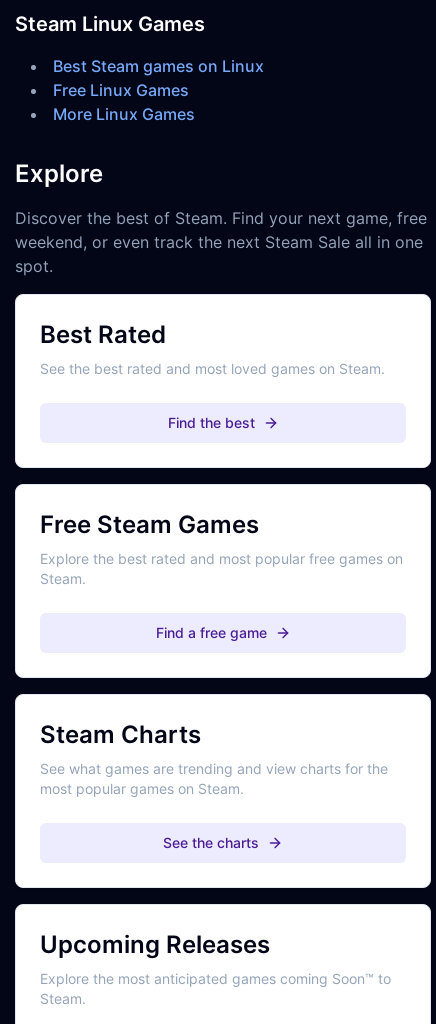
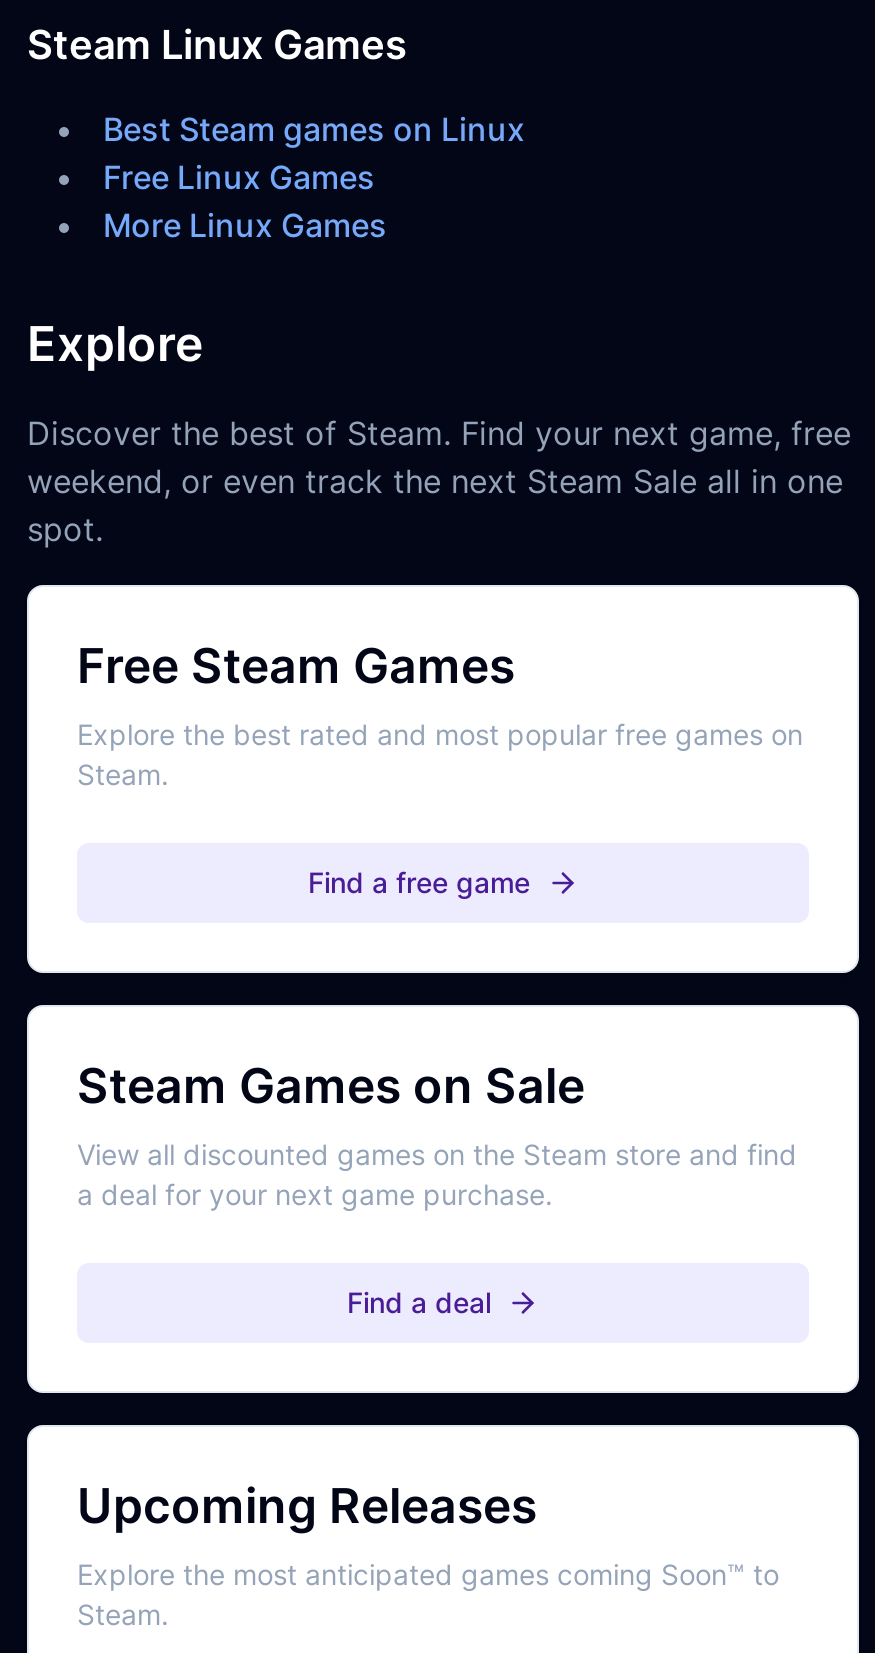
[40,319,385,430] Best Rated | See the best rated and most loved games on Steam. | Find the best -> none
[40,719,388,796] Steam Charts | See what games are trending and view charts for the | most popular games on Steam. -> [77,1056,797,1210] Steam Games on Sale | View all discounted games on the Steam store and find | a deal for your next game purchase.
[163,833,259,850] See the charts -> [347,1284,491,1318] Find a deal

